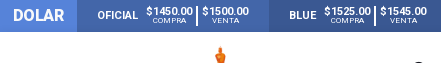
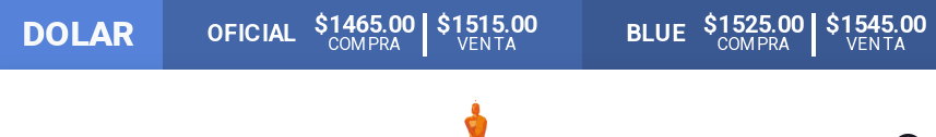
[146,4,192,17] $1450.00 -> [314,10,414,38] $1465.00
[202,4,248,17] $1500.00 -> [436,10,537,38] $1515.00

